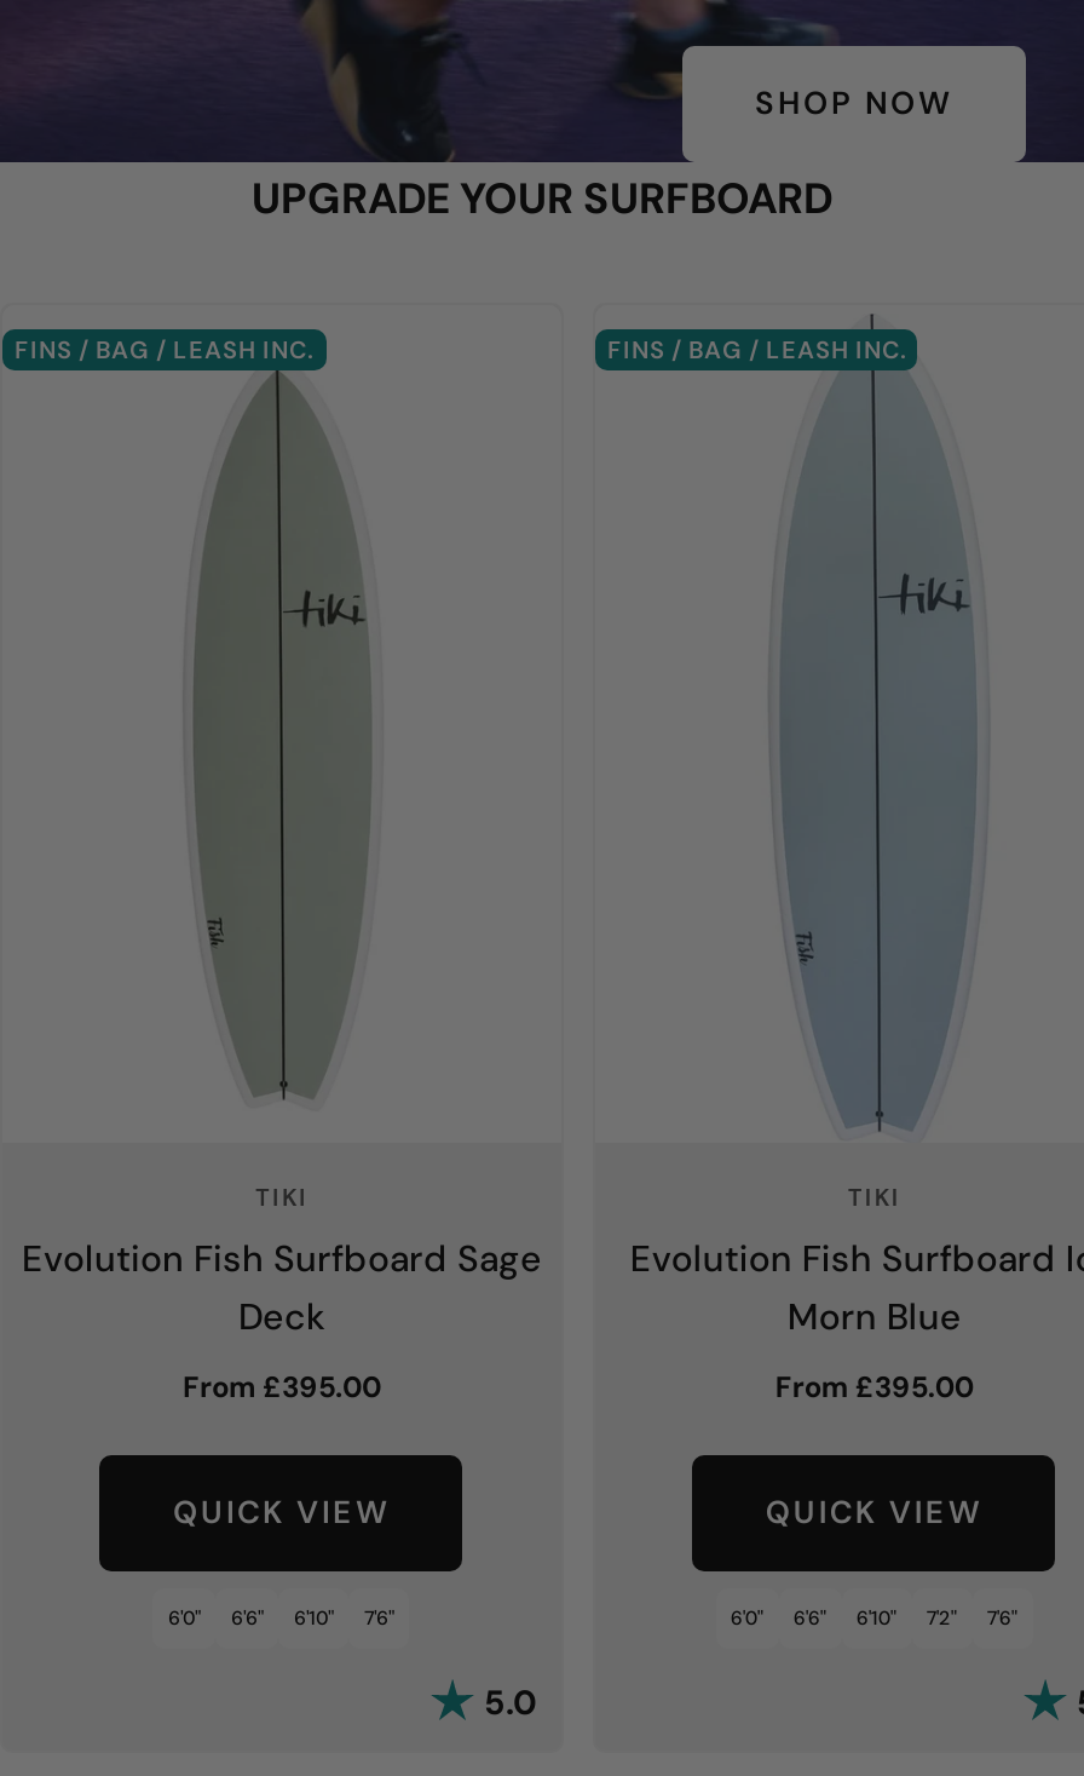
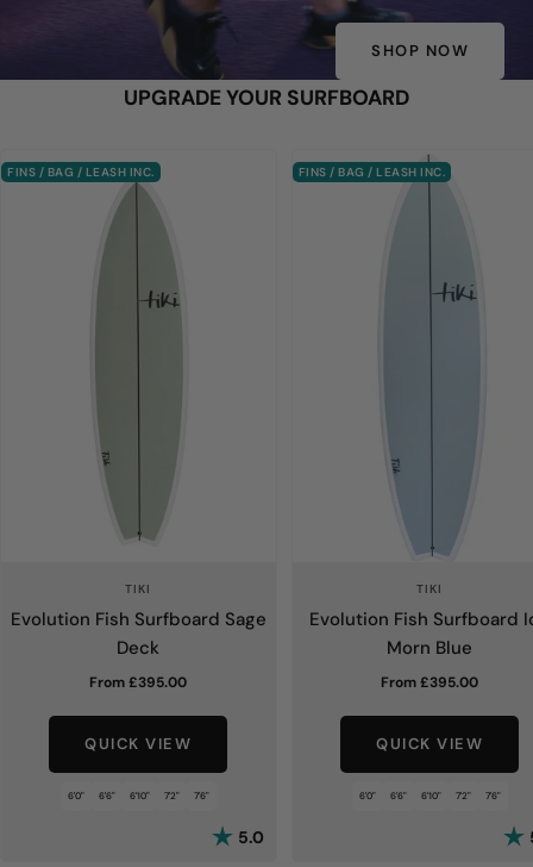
none -> [164,790,180,802] 7'2"

